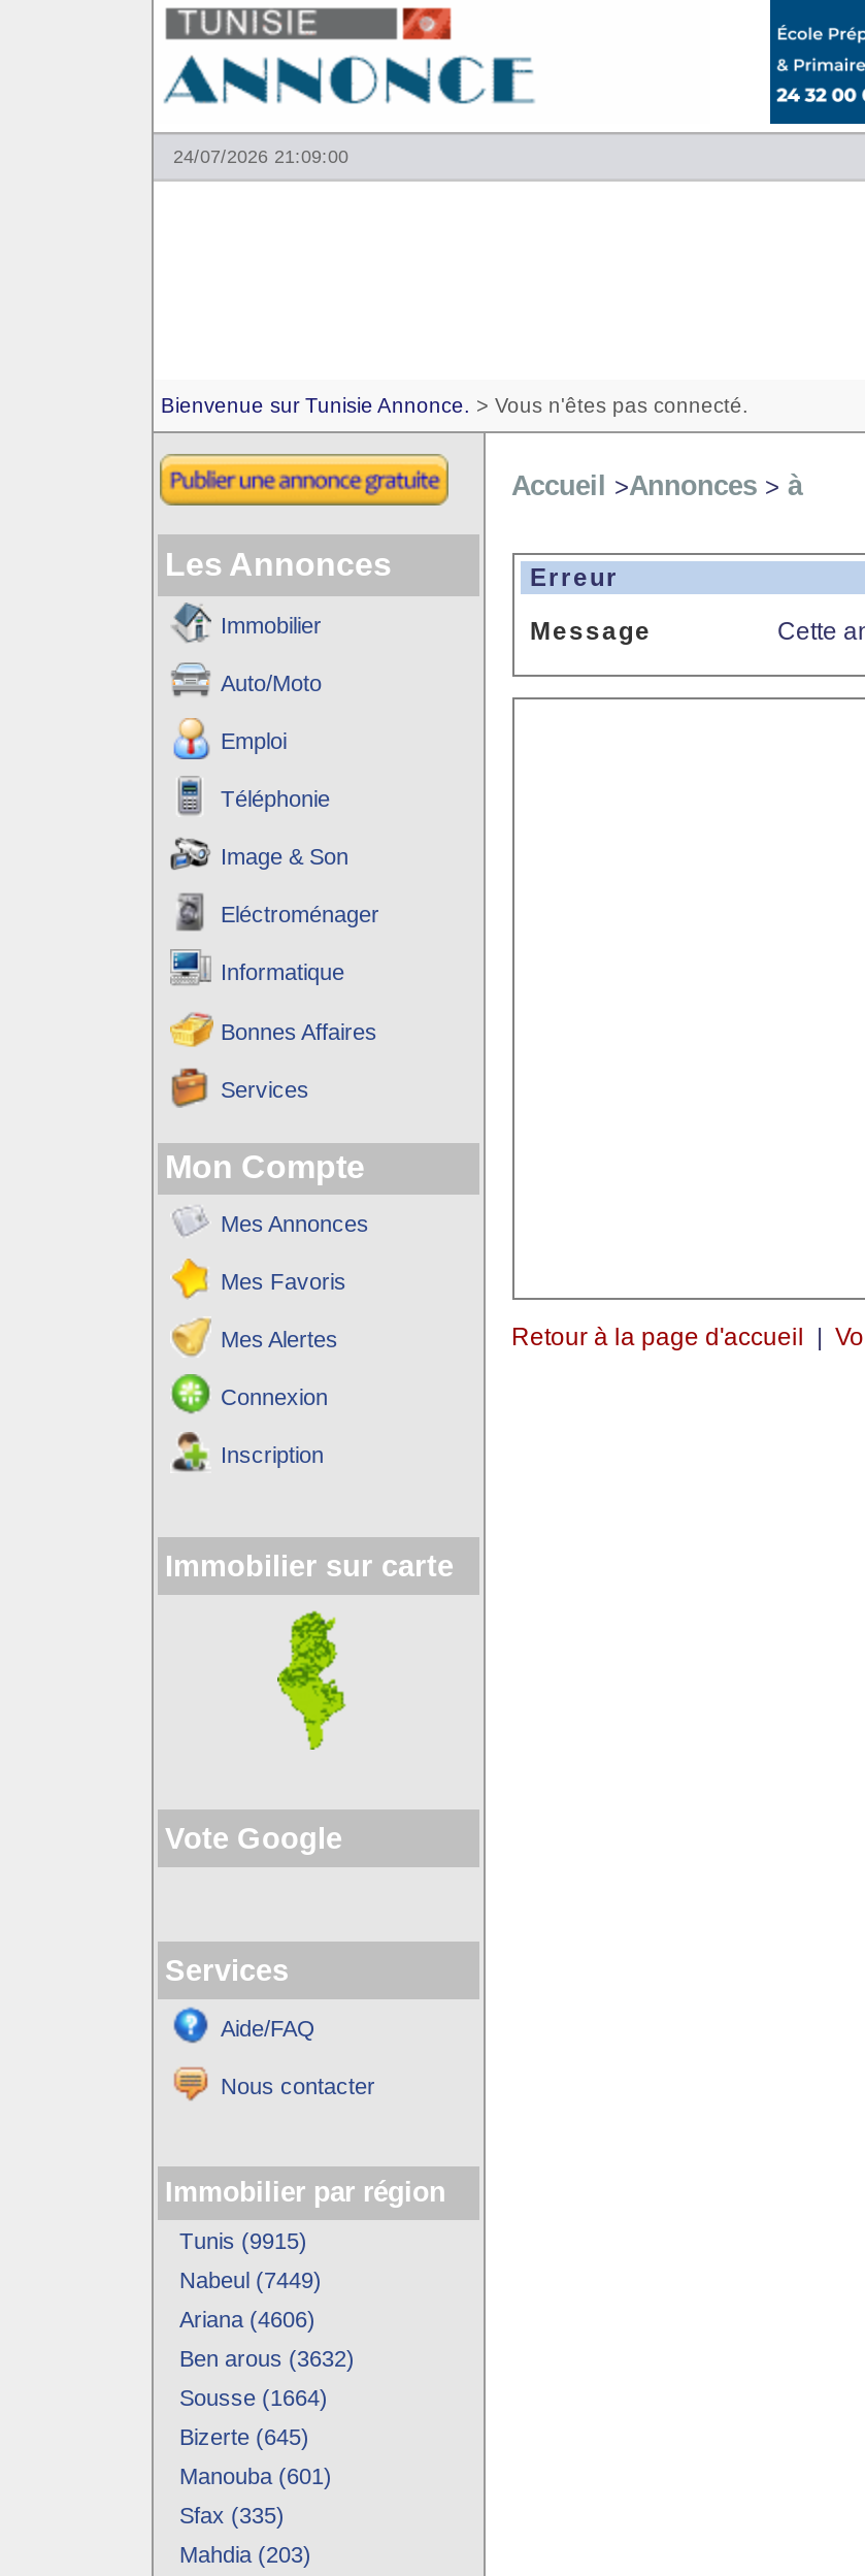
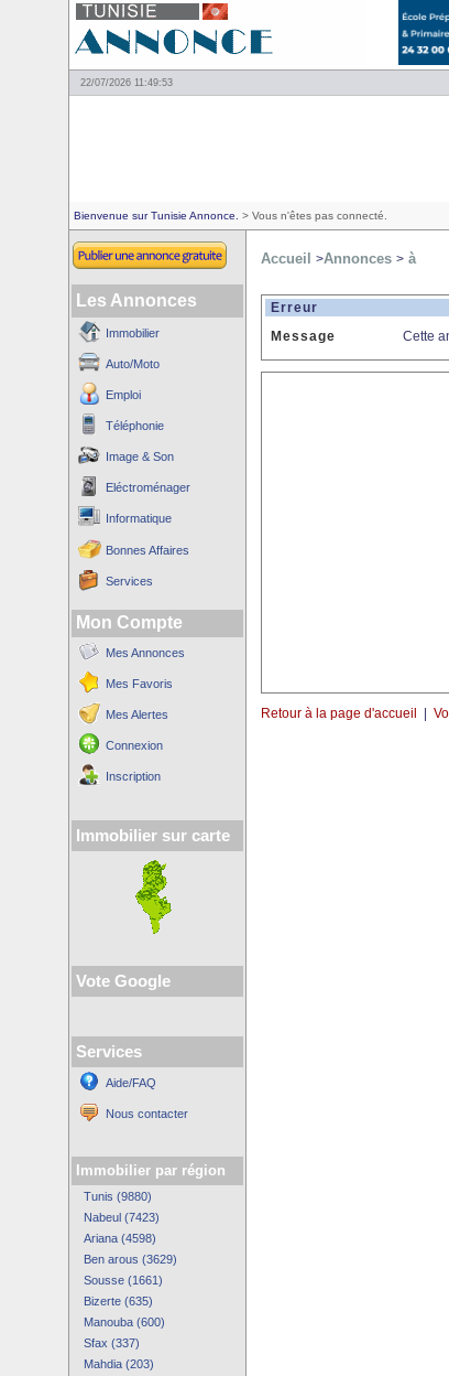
[173,146,348,167] 24/07/2026 21:09:00 -> [80,77,172,88] 22/07/2026 11:49:53
[179,2228,307,2253] Tunis (9915) -> [83,1190,151,1203] Tunis (9880)
[179,2268,322,2292] Nabeul (7449) -> [83,1211,159,1224] Nabeul (7423)
[179,2307,315,2332] Ariana (4606) -> [83,1232,156,1245] Ariana (4598)
[179,2346,355,2371] Ben arous (3632) -> [83,1253,177,1266] Ben arous (3629)
[179,2385,328,2410] Sousse (1664) -> [83,1273,162,1287] Sousse (1661)
[179,2424,309,2449] Bizerte (645) -> [83,1294,152,1308] Bizerte (635)
[179,2464,332,2488] Manouba (601) -> [83,1315,165,1329] Manouba (600)
[179,2503,285,2528] Sfax (335) -> [83,1336,139,1350] Sfax (337)

